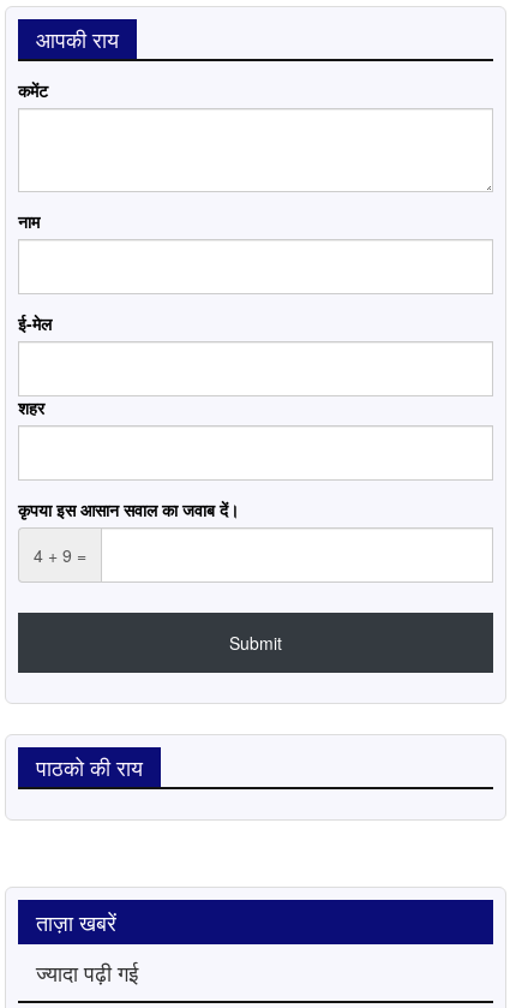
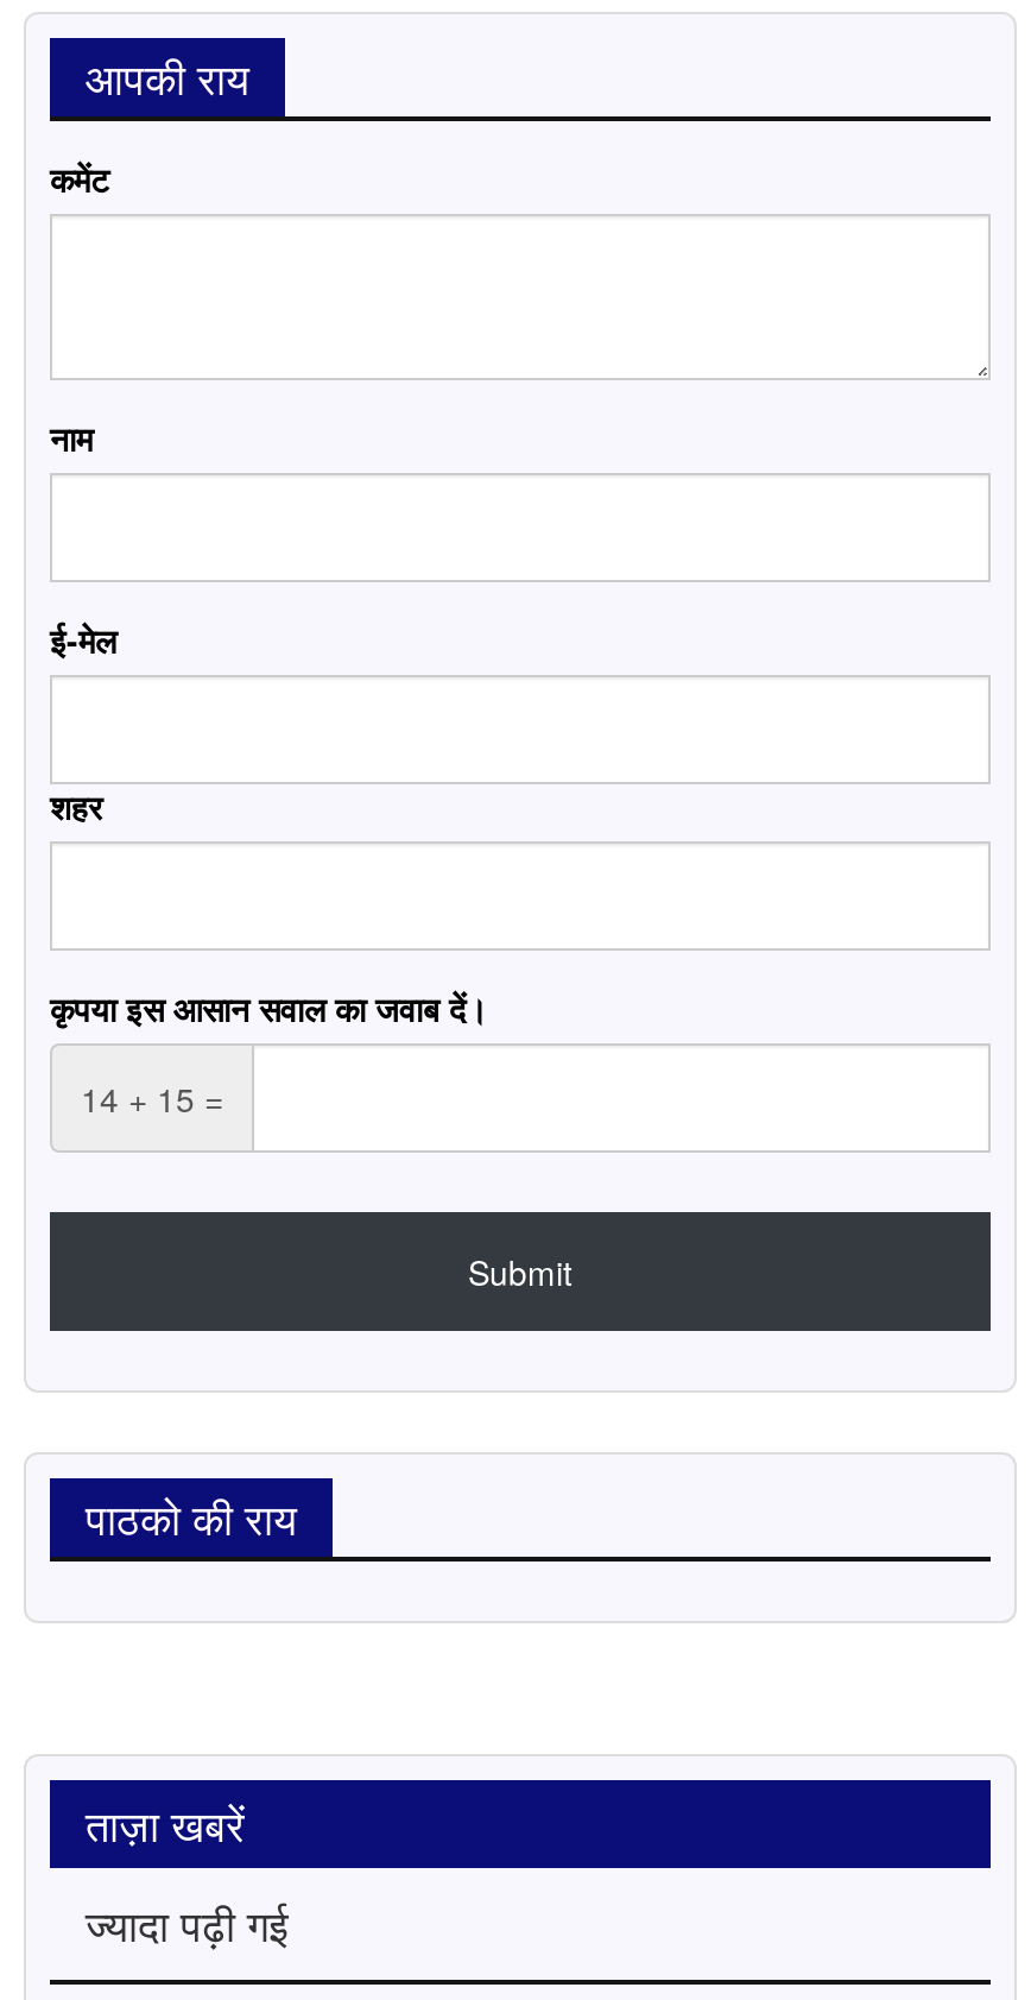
[34,543,86,567] 4 + 9 = -> [81,1075,223,1123] 14 + 15 =

